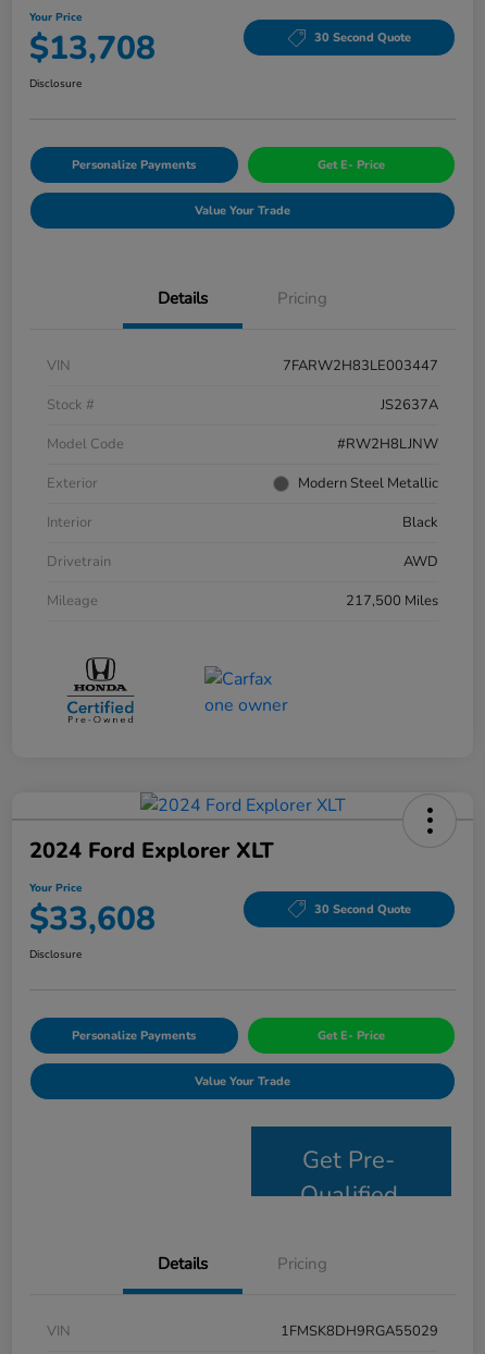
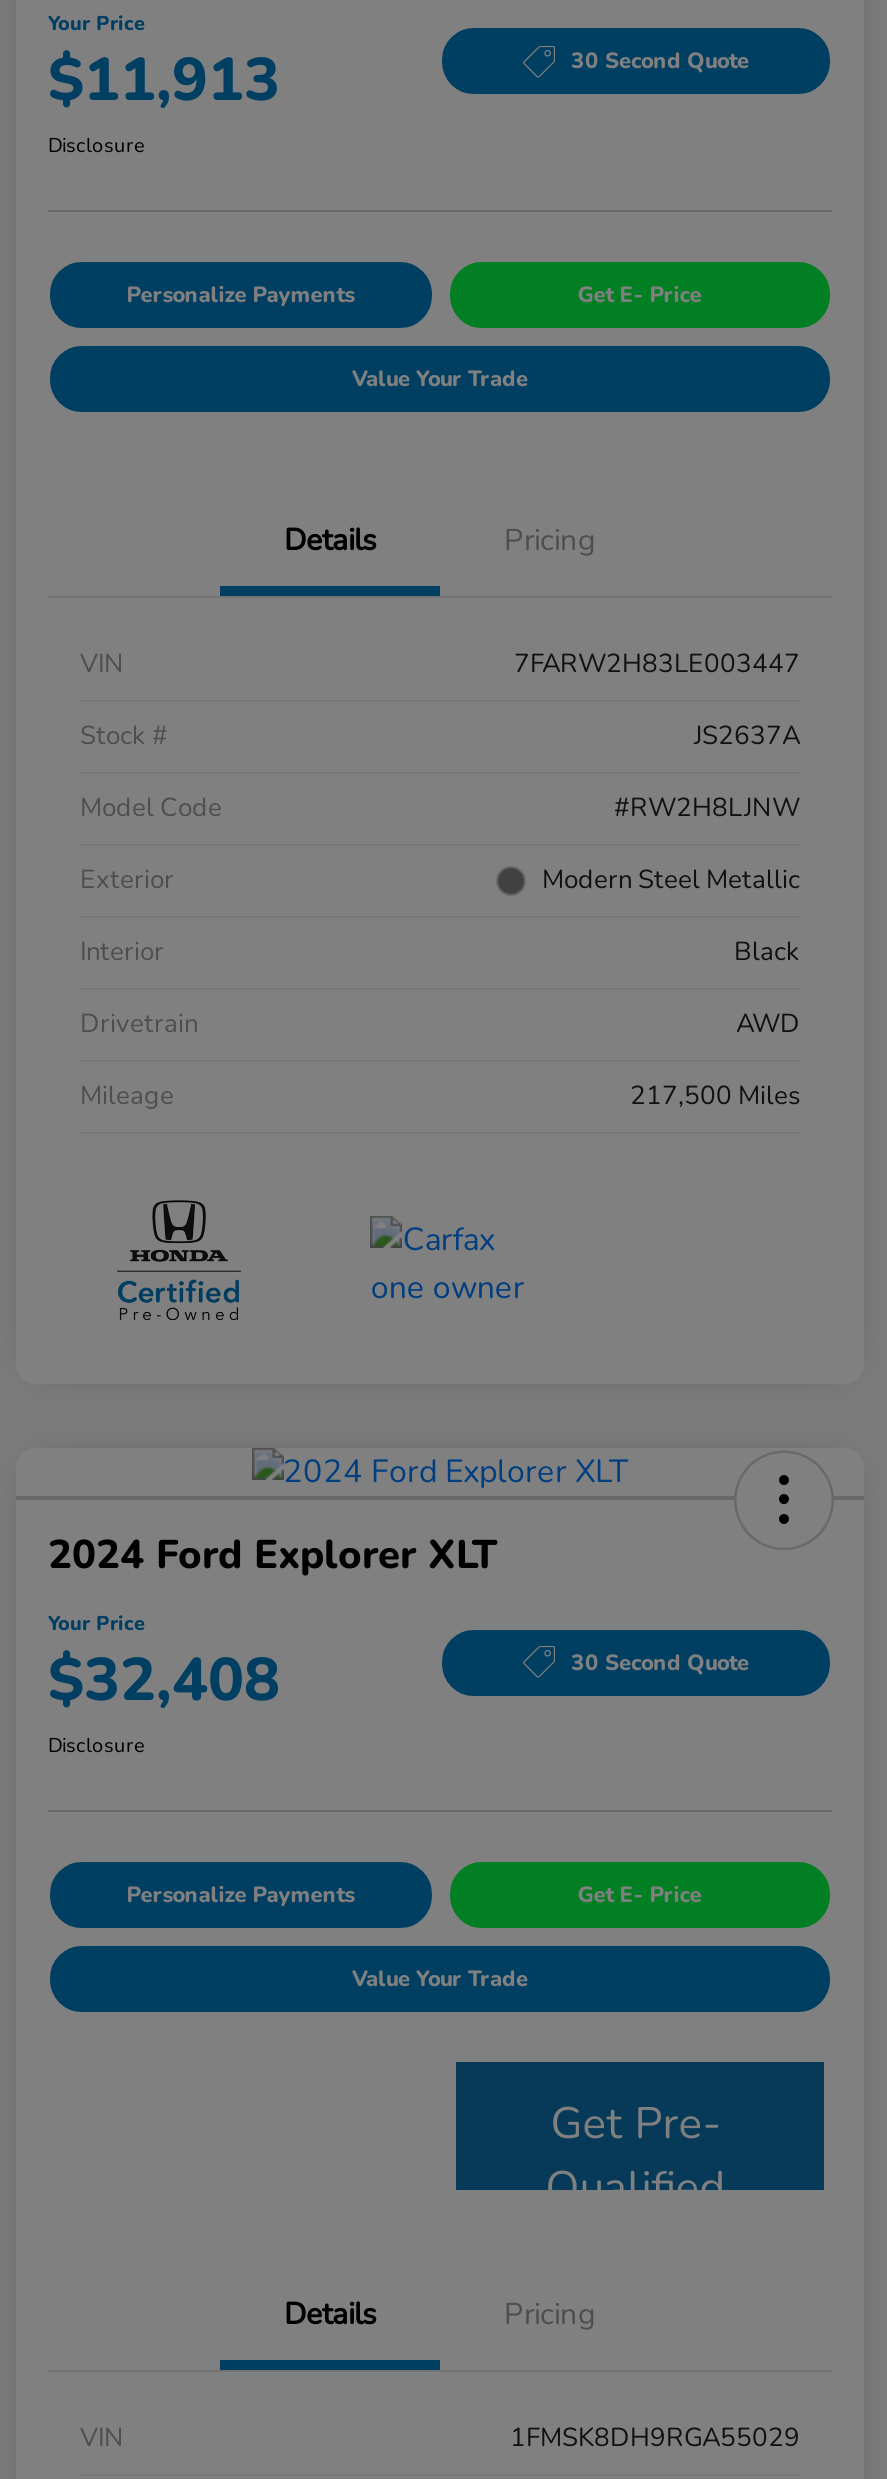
[29,26,156,71] $13,708 -> [48,40,280,122] $11,913
[29,897,156,942] $33,608 -> [48,1640,280,1722] $32,408

